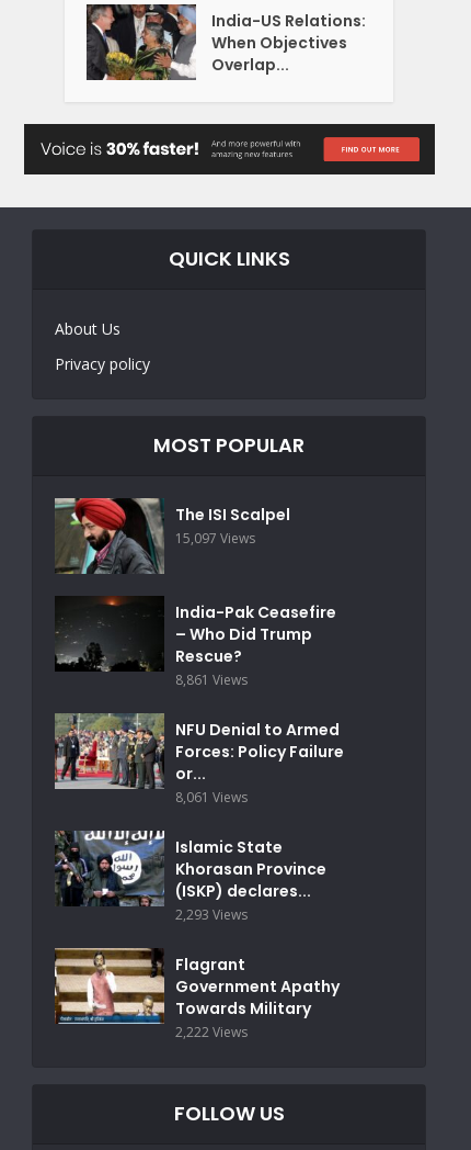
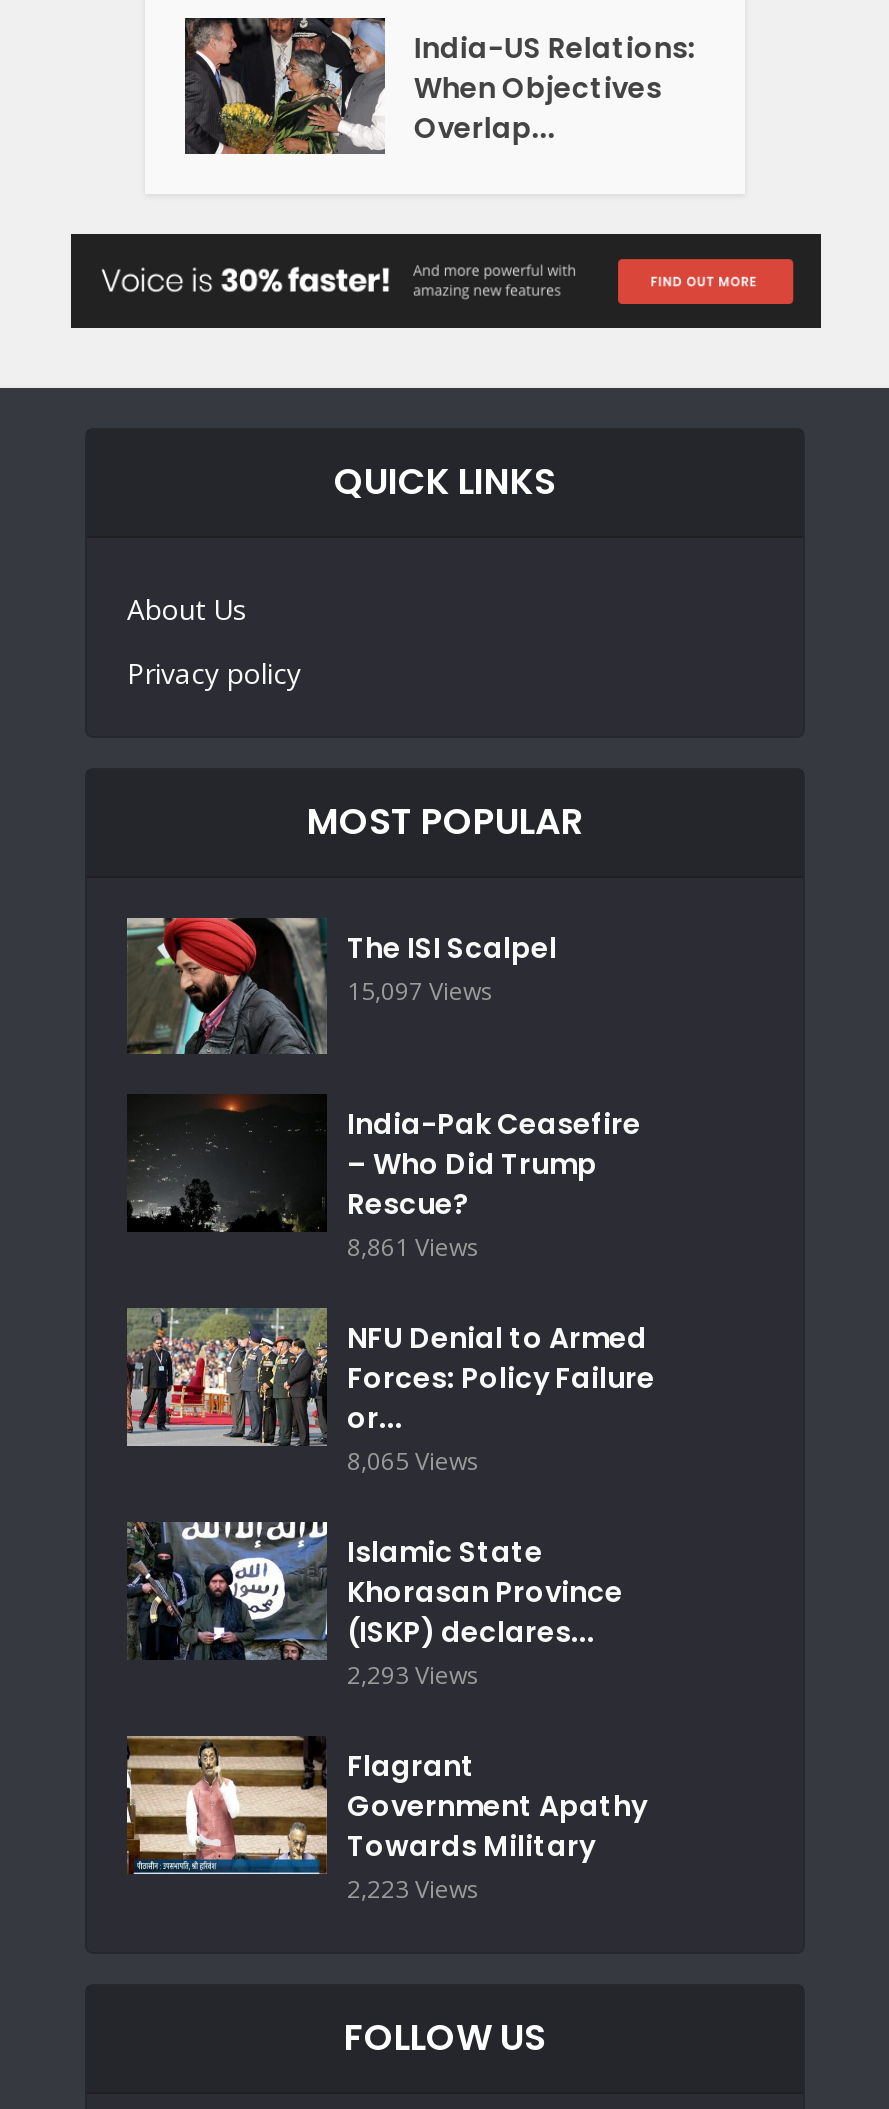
[175,788,248,806] 8,061 Views -> [347,1444,479,1478] 8,065 Views
[175,1022,248,1041] 2,222 Views -> [347,1872,479,1906] 2,223 Views

